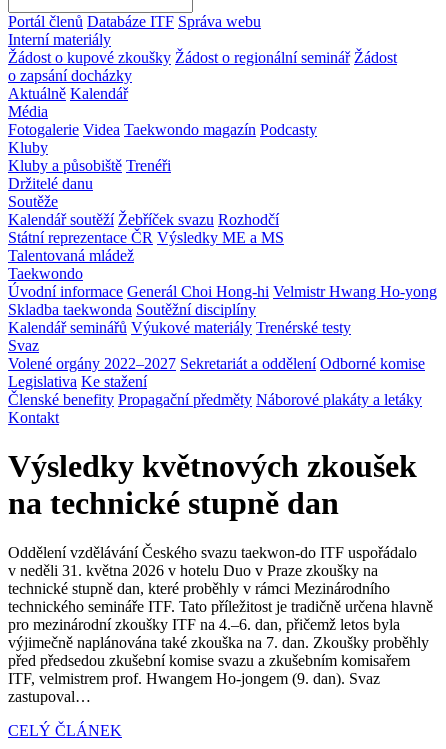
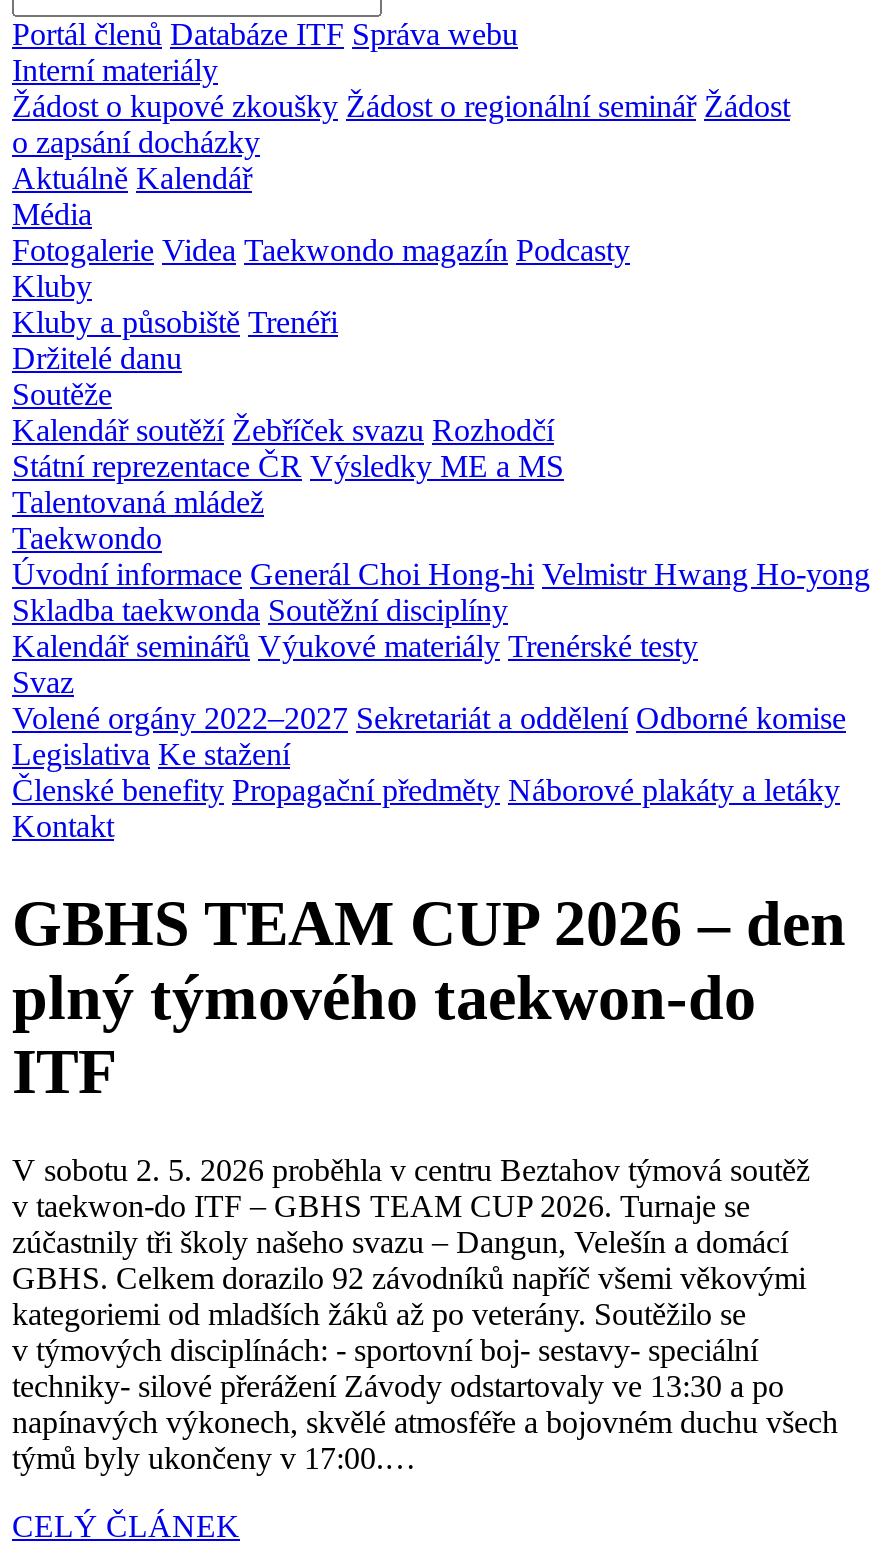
[8,448,417,521] Výsledky květnových zkoušek | na technické stupně dan -> [12,888,846,1108] GBHS TEAM CUP 2026 – den | plný týmového taekwon‑do | ITF
[8,544,433,705] Oddělení vzdělávání Českého svazu taekwon‑do ITF uspořádalo | v neděli 31. května 2026 v hotelu Duo v Praze zkoušky na | technické stupně dan, které proběhly v rámci Mezinárodního | technického semináře ITF. Tato příležitost je tradičně určena hlavně | pro mezinárodní zkoušky ITF na 4.–6. dan, přičemž letos byla | výjimečně naplánována také zkouška na 7. dan. Zkoušky proběhly | před předsedou zkušební komise svazu a zkušebním komisařem | ITF, velmistrem prof. Hwangem Ho‑jongem (9. dan). Svaz | zastupoval… -> [12,1153,838,1475] V sobotu 2. 5. 2026 proběhla v centru Beztahov týmová soutěž | v taekwon‑do ITF – GBHS TEAM CUP 2026. Turnaje se | zúčastnily tři školy našeho svazu – Dangun, Velešín a domácí | GBHS. Celkem dorazilo 92 závodníků napříč všemi věkovými | kategoriemi od mladších žáků až po veterány. Soutěžilo se | v týmových disciplínách: - sportovní boj- sestavy- speciální | techniky- silové přerážení Závody odstartovaly ve 13:30 a po | napínavých výkonech, skvělé atmosféře a bojovném duchu všech | týmů byly ukončeny v 17:00.…

